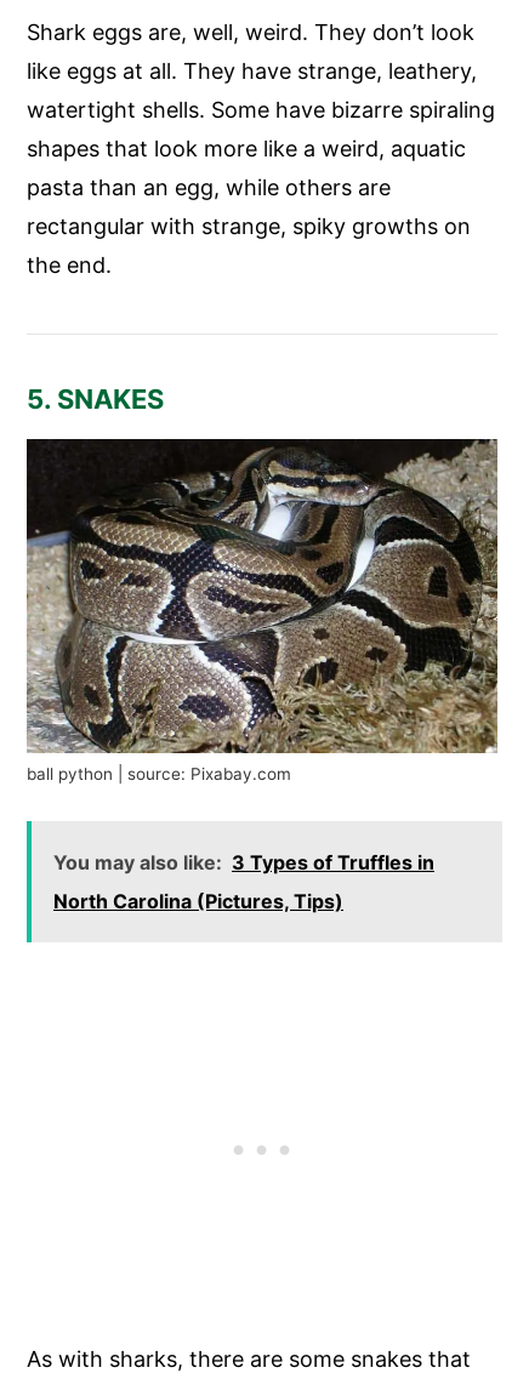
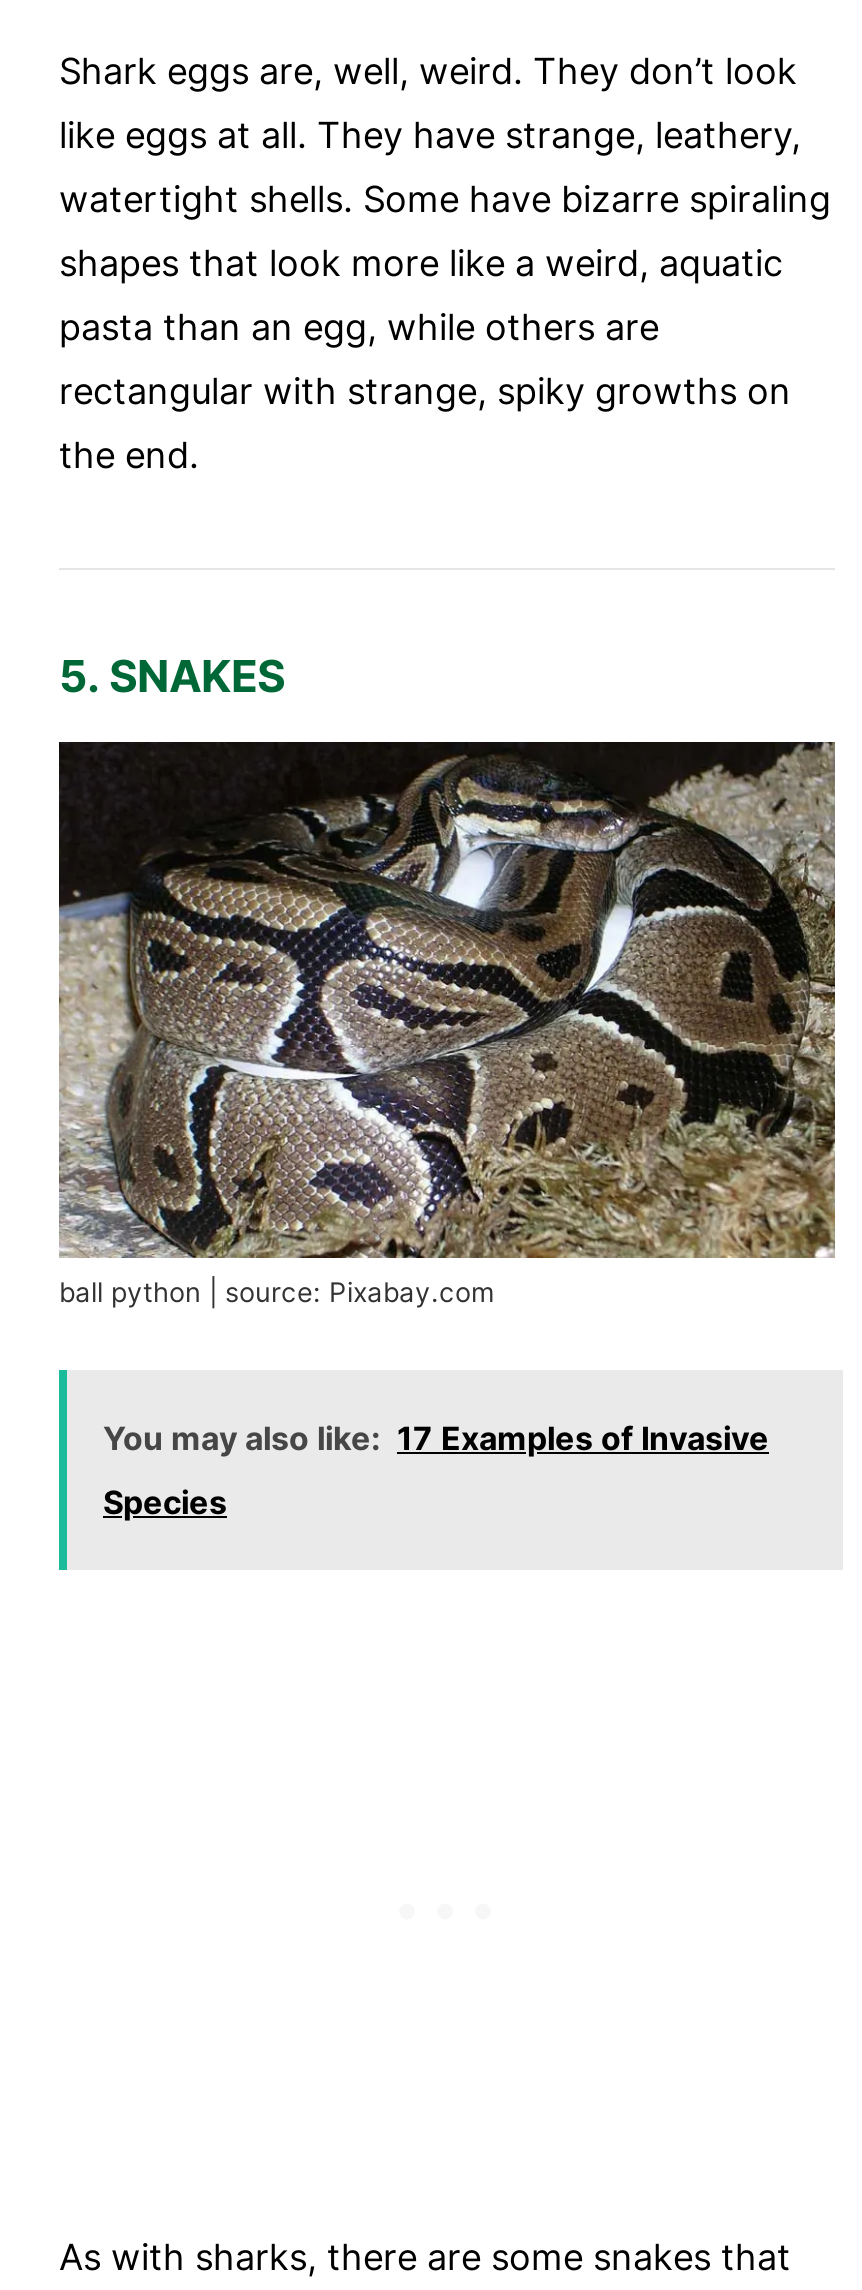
[53,850,434,874] You may also like: 3 Types of Truffles in -> [103,1419,769,1459] You may also like: 17 Examples of Invasive
[53,889,343,913] North Carolina (Pictures, Tips) -> [103,1483,227,1523] Species

